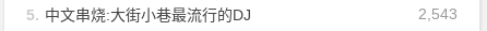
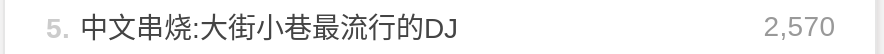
[419,5,458,22] 2,543 -> [764,10,836,42] 2,570

